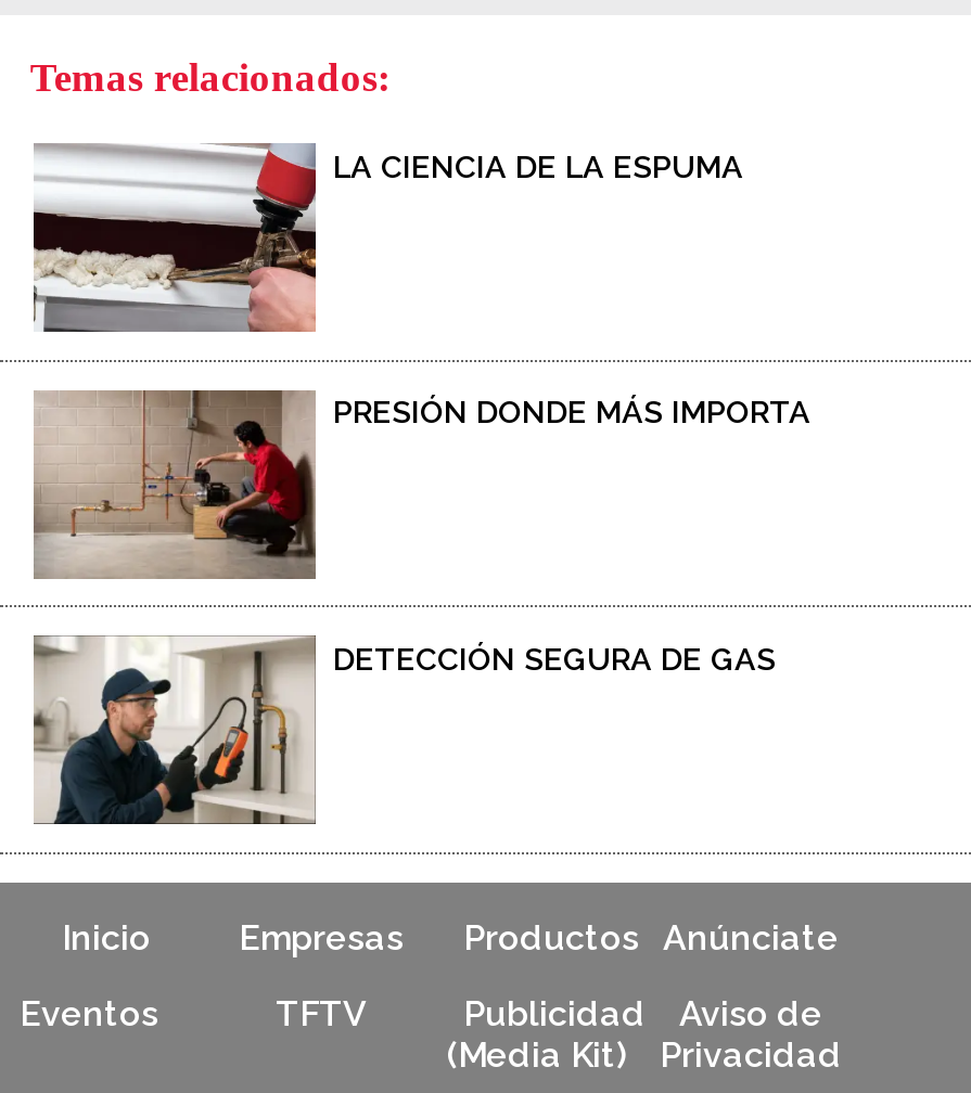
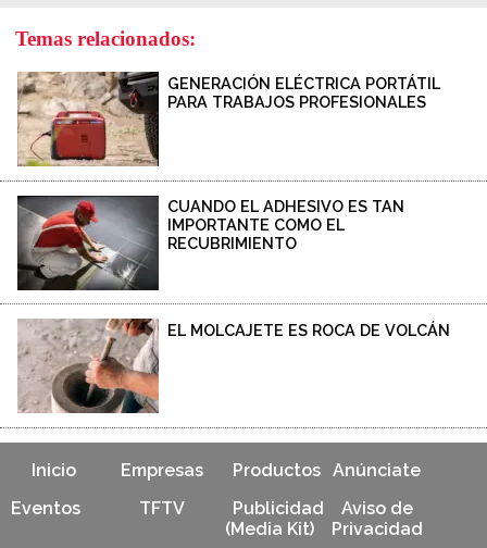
[34,143,743,334] [image] | LA CIENCIA DE LA ESPUMA -> [16,71,440,167] [image] | GENERACIÓN ELÉCTRICA PORTÁTIL | PARA TRABAJOS PROFESIONALES
[31,388,810,581] [image] | PRESIÓN DONDE MÁS IMPORTA -> [16,195,404,291] [image] | CUANDO EL ADHESIVO ES TAN | IMPORTANTE COMO EL | RECUBRIMIENTO
[34,635,776,826] [image] | DETECCIÓN SEGURA DE GAS -> [18,317,450,414] [image] | EL MOLCAJETE ES ROCA DE VOLCÁN

